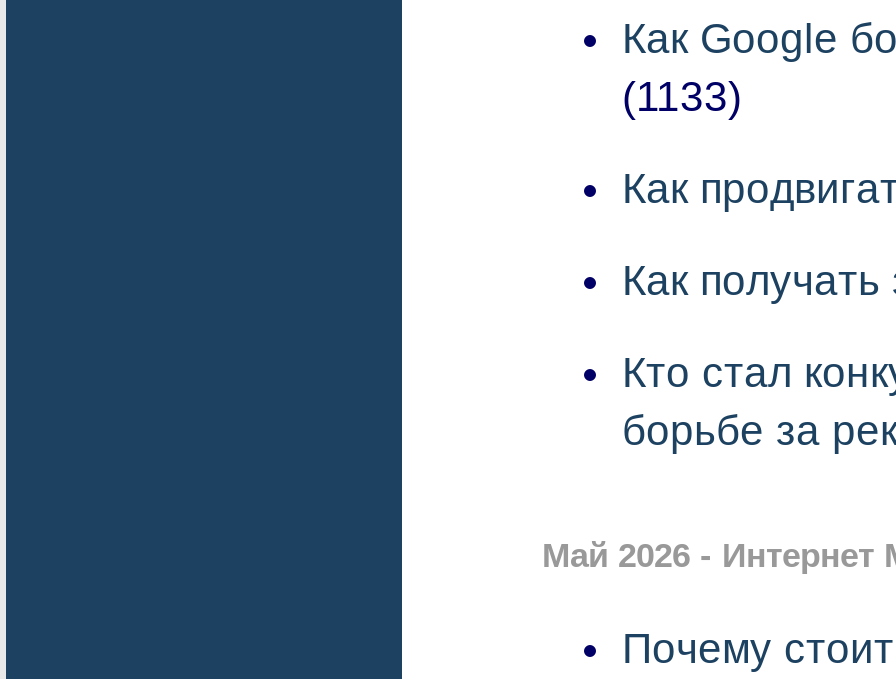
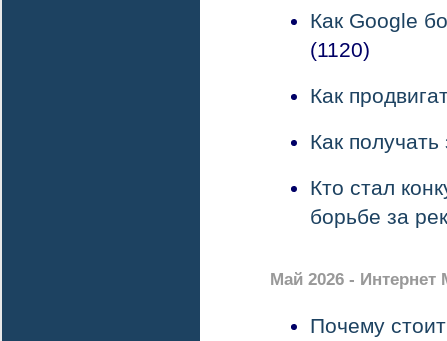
[622,73,742,119] (1133) -> [310,38,370,61] (1120)

